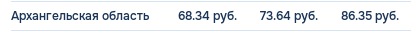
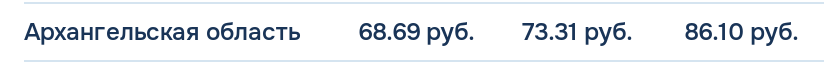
[178,8,237,24] 68.34 руб. -> [358,16,474,48] 68.69 руб.
[260,8,318,24] 73.64 руб. -> [522,16,632,48] 73.31 руб.
[341,8,399,24] 86.35 руб. -> [684,16,798,48] 86.10 руб.

